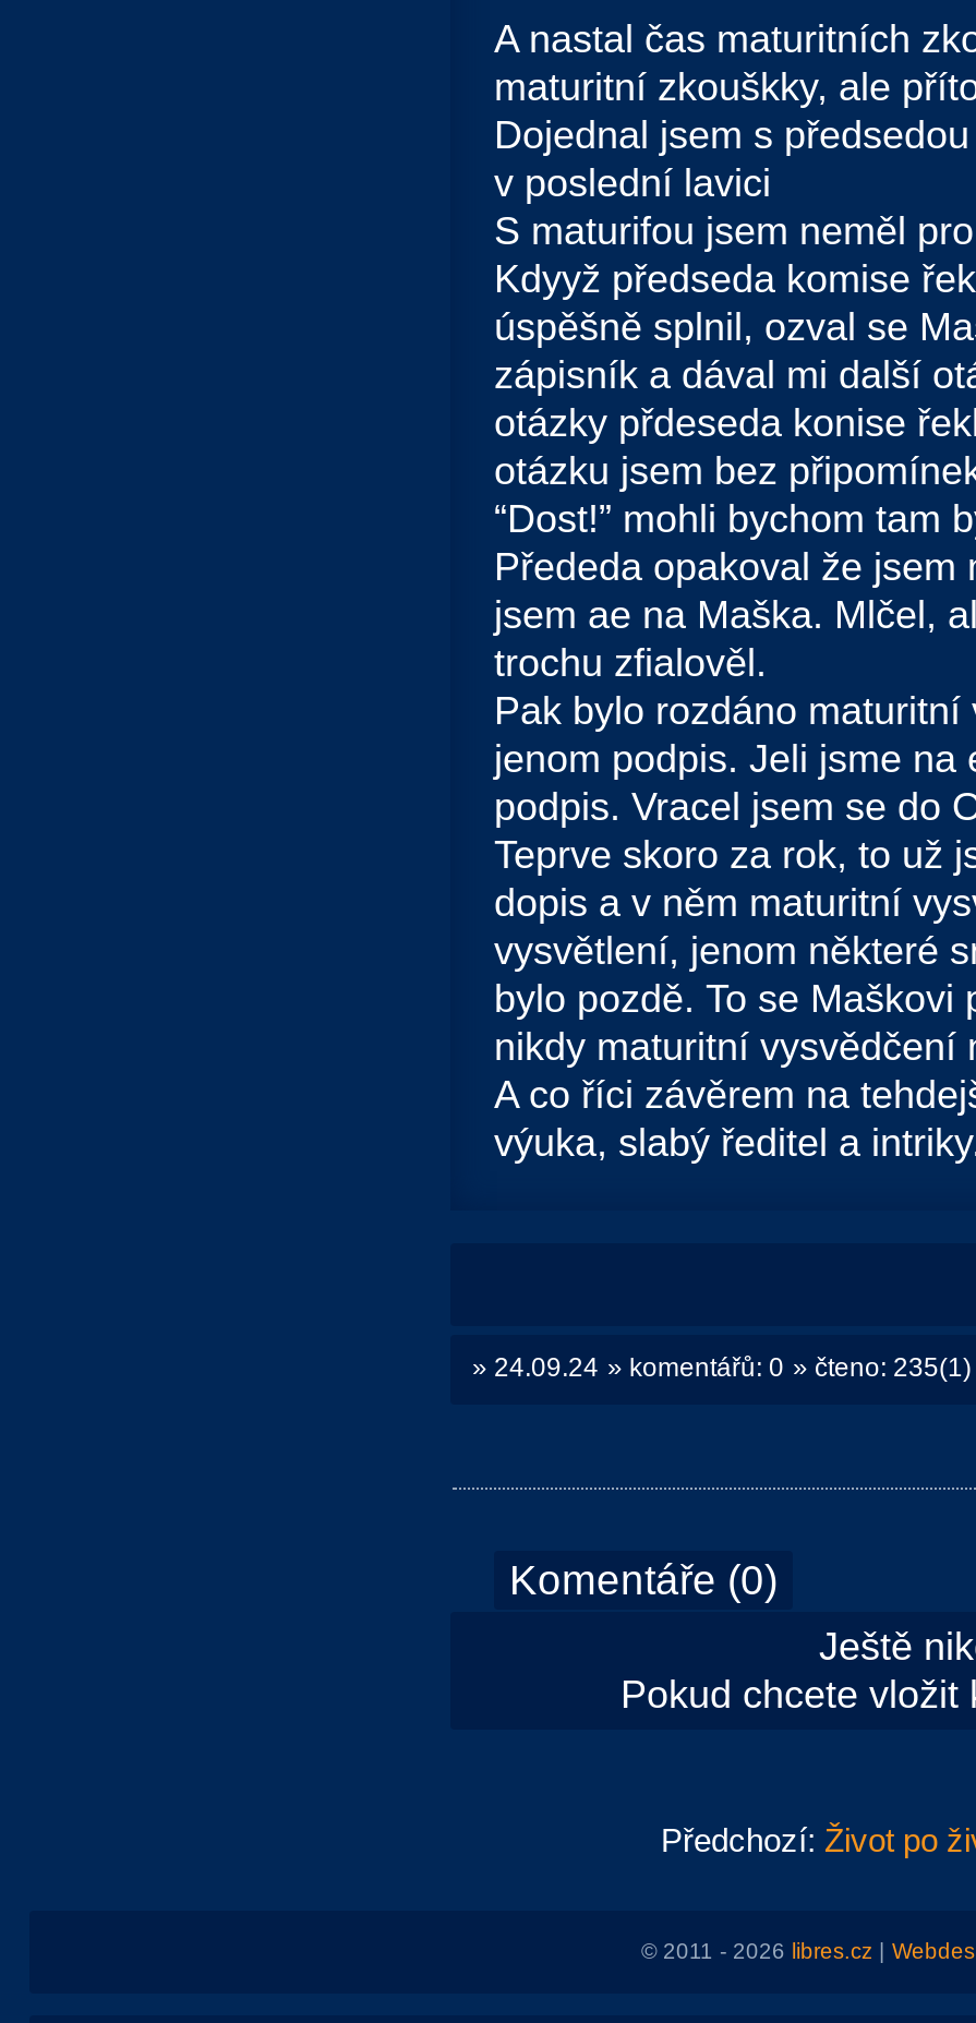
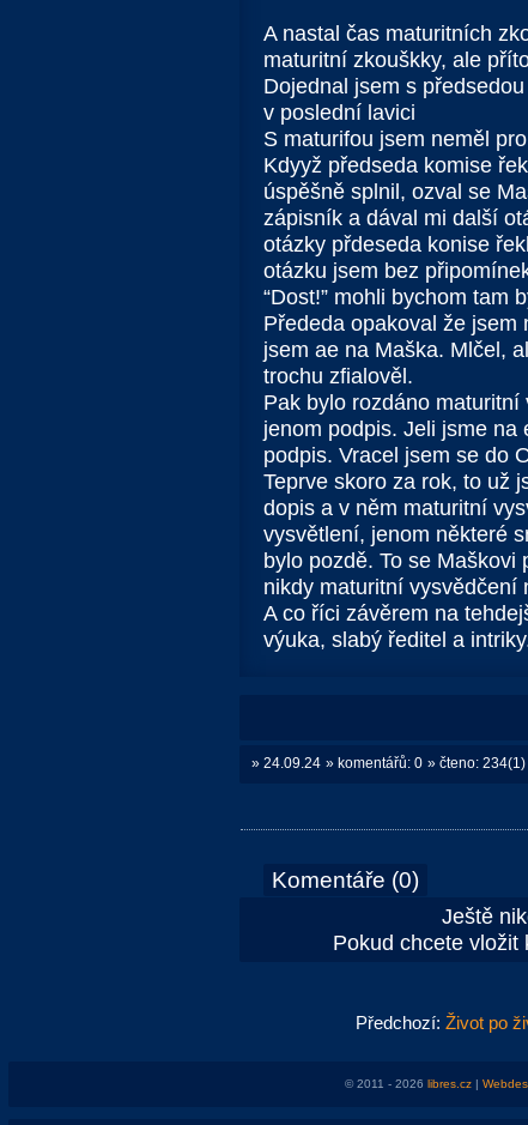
[472,1352,972,1383] » 24.09.24 » komentářů: 0 » čteno: 235(1) -> [251,755,526,772] » 24.09.24 » komentářů: 0 » čteno: 234(1)

